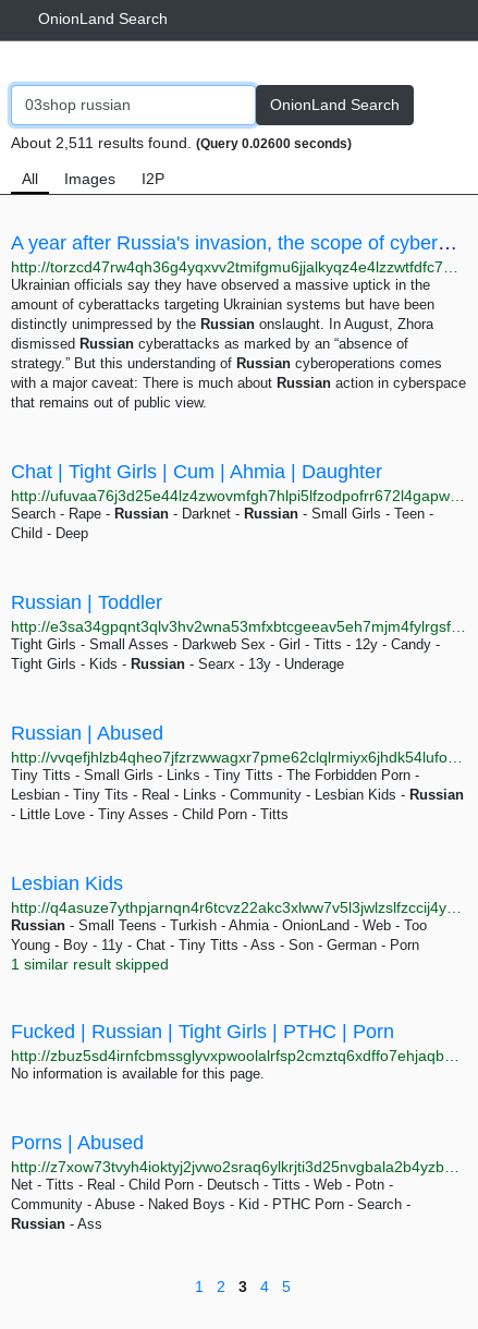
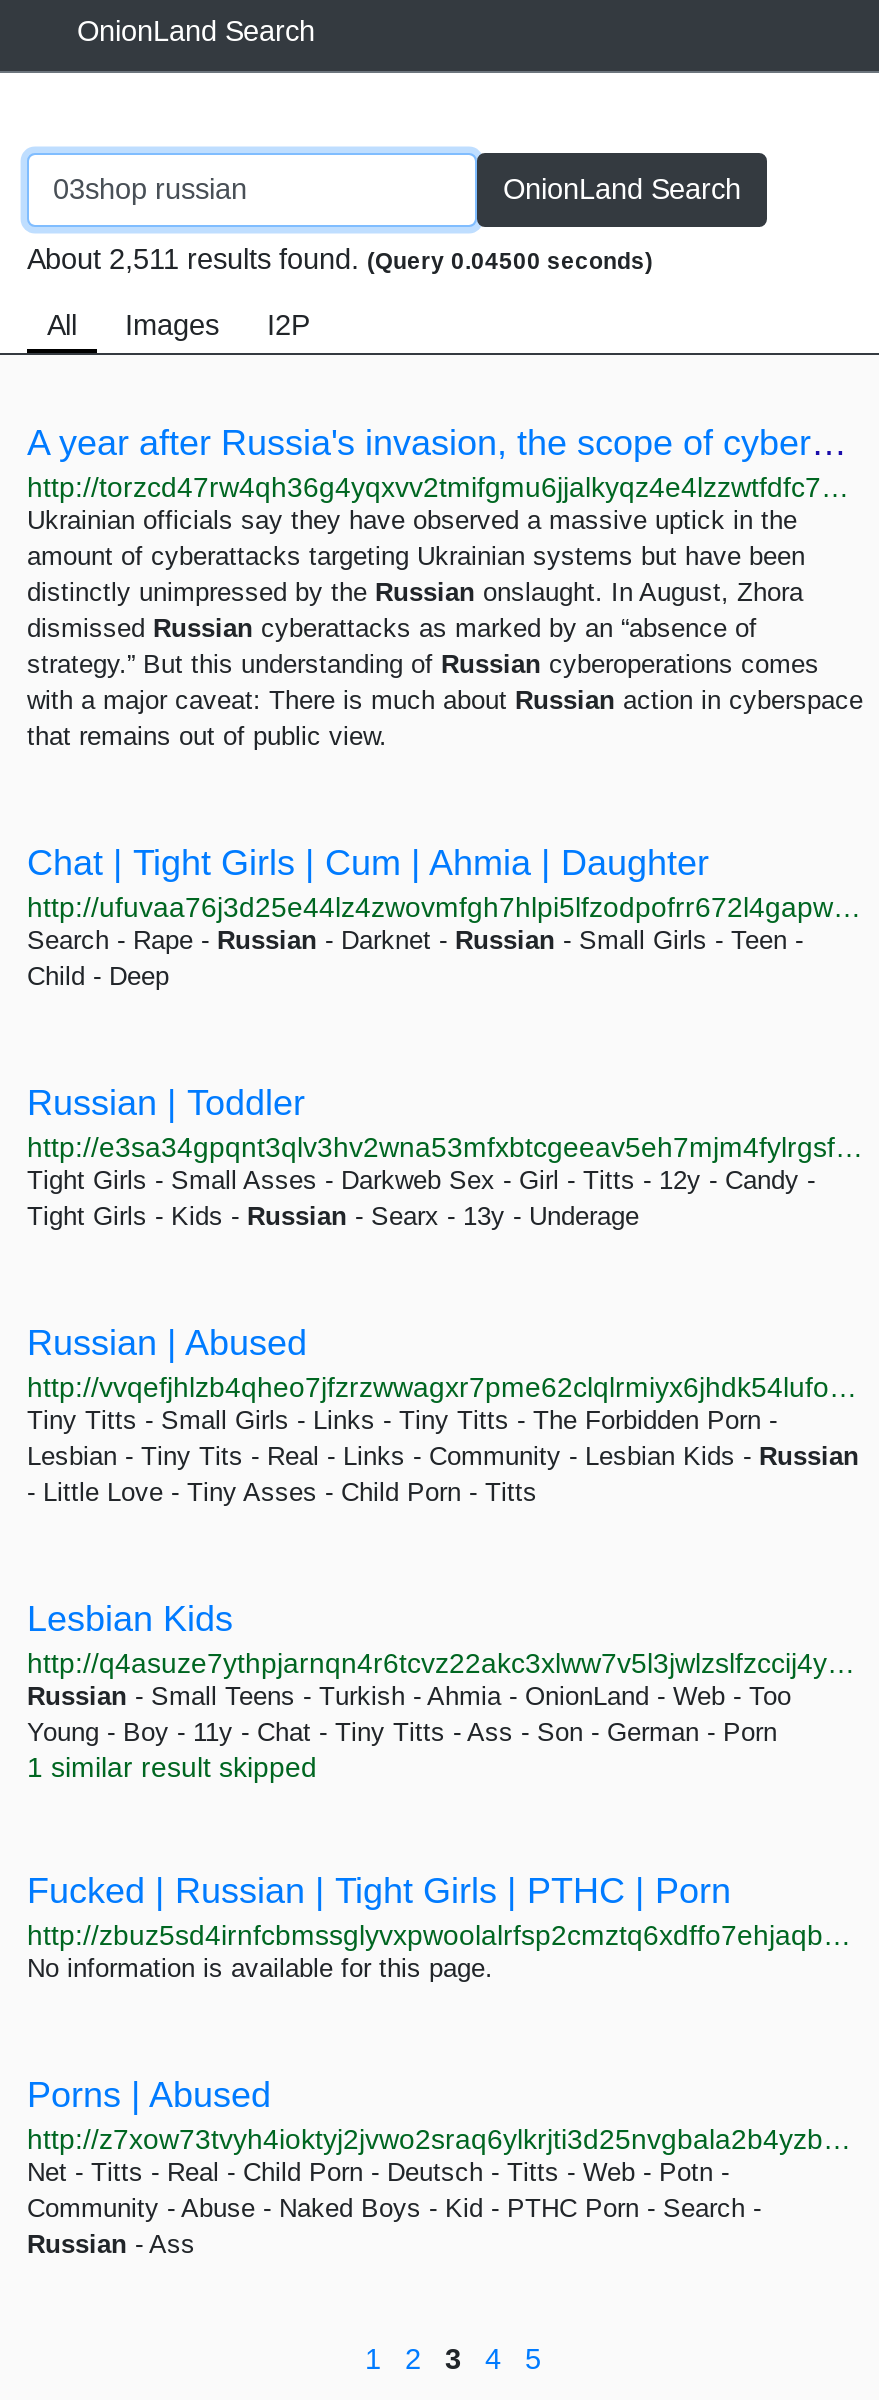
[11,134,352,151] About 2,511 results found. (Query 0.02600 seconds) -> [27,243,653,275] About 2,511 results found. (Query 0.04500 seconds)

